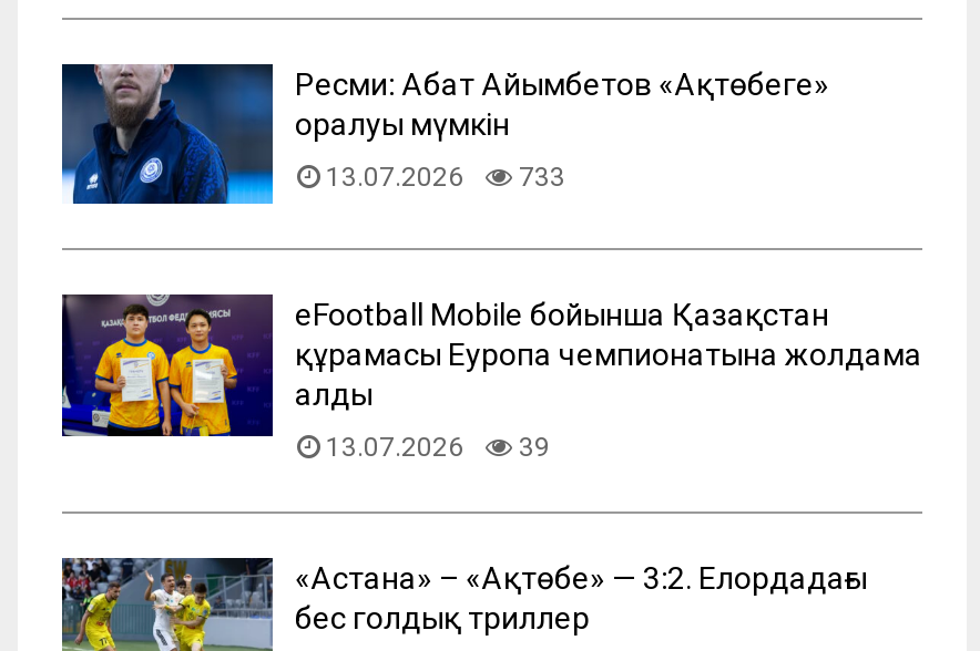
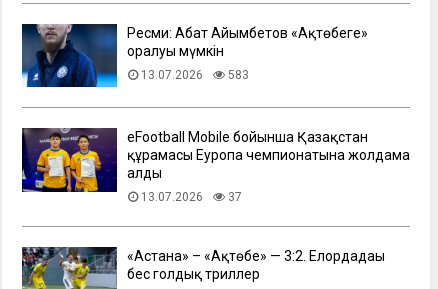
[326,162,565,193] 13.07.2026 733 -> [141,68,249,82] 13.07.2026 583
[326,432,550,463] 13.07.2026 39 -> [141,190,242,204] 13.07.2026 37

